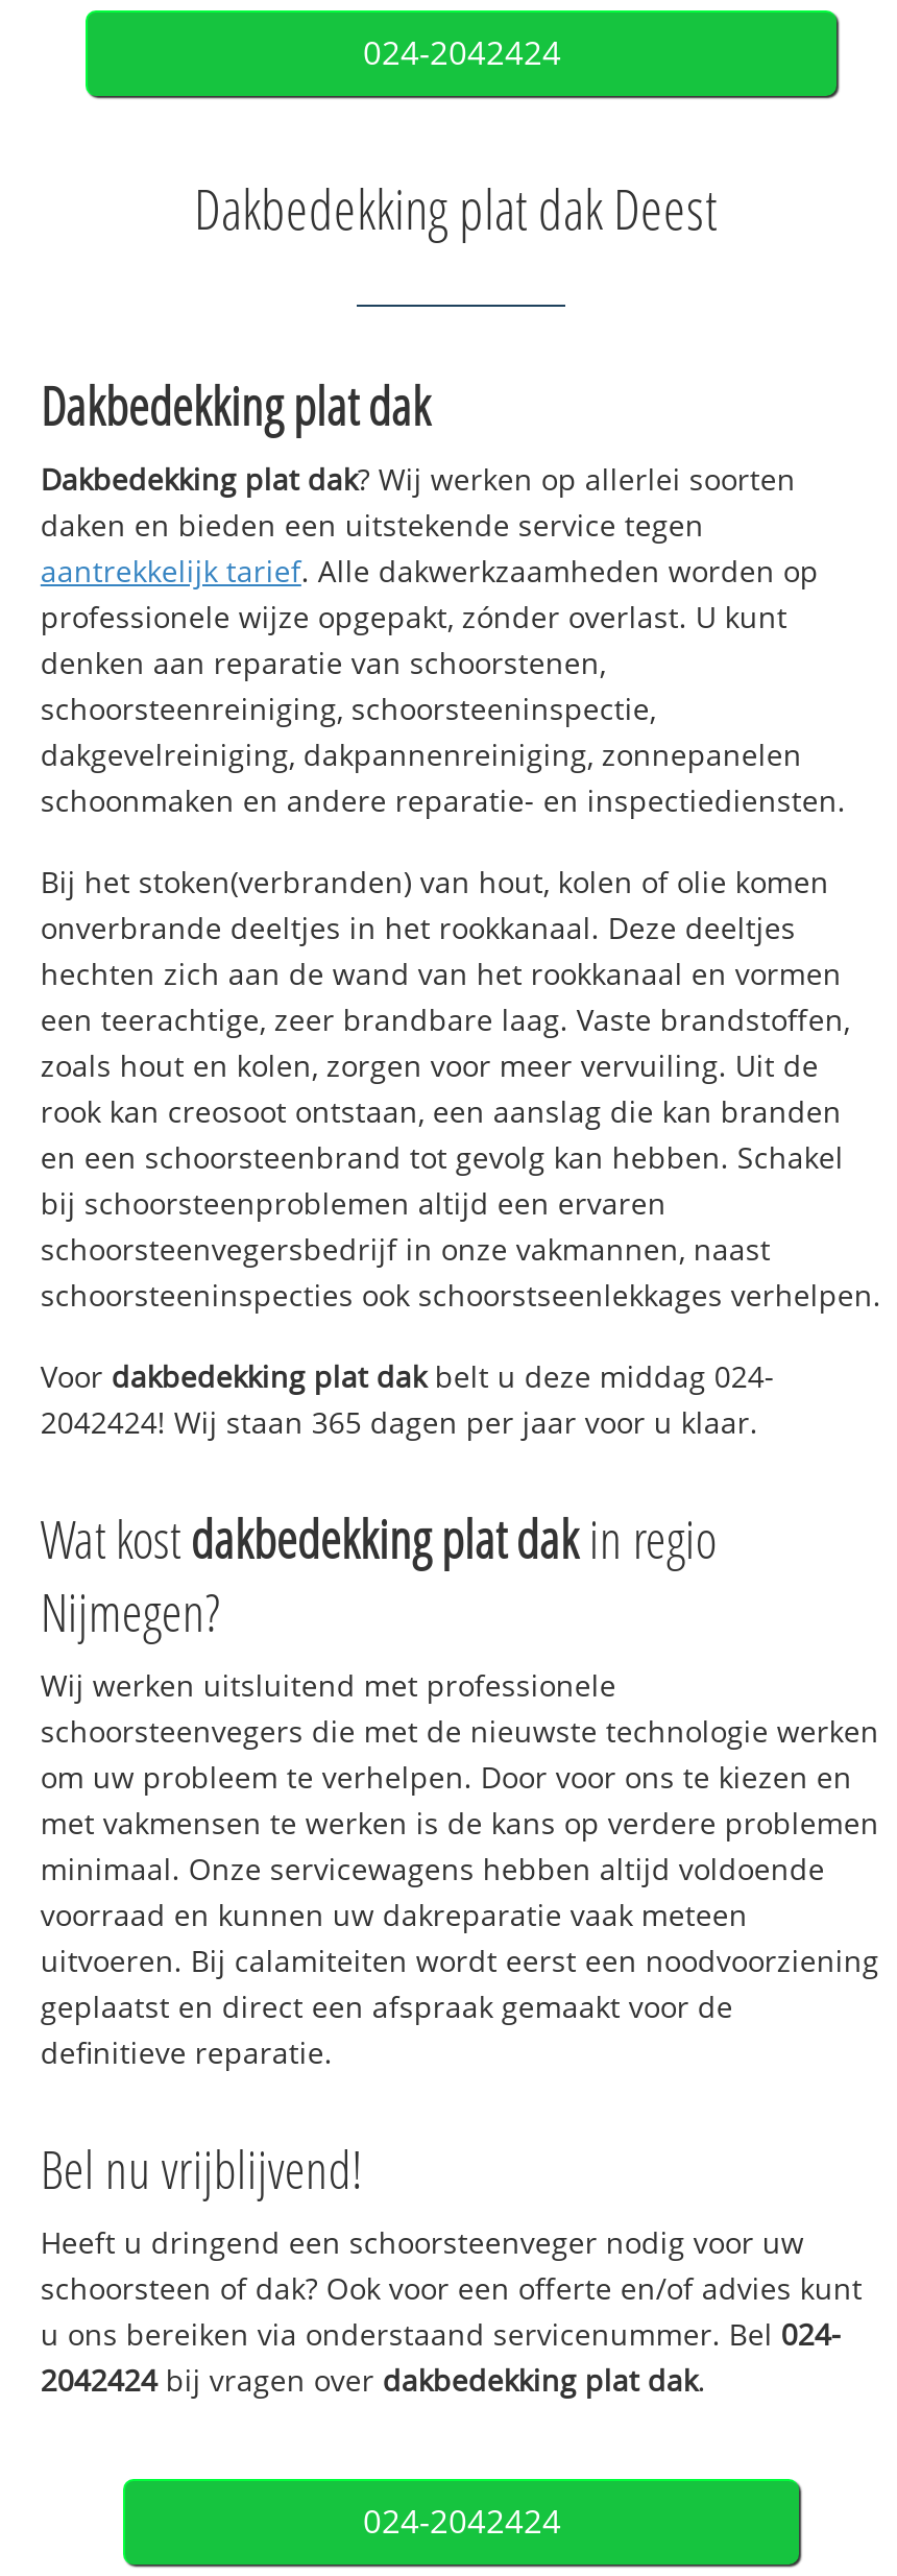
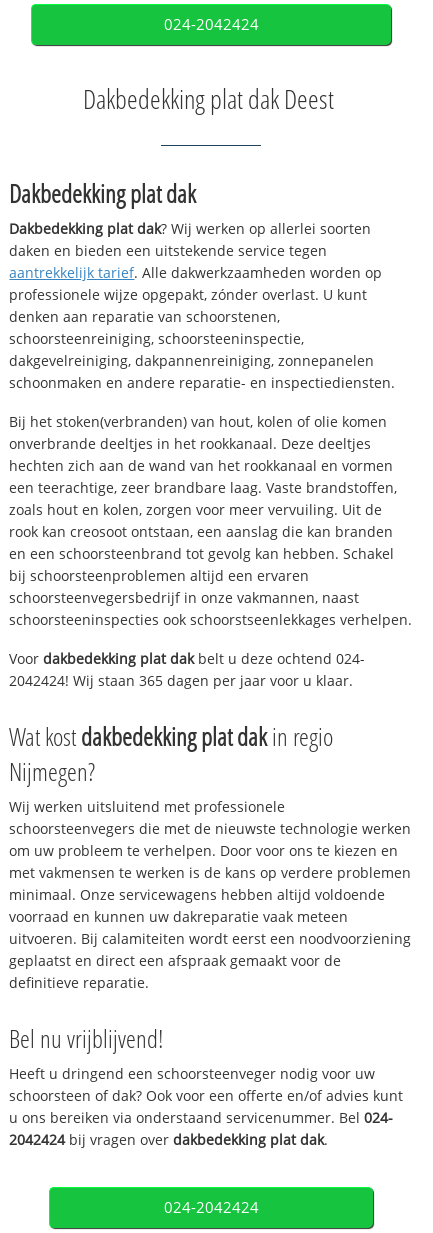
[40,1356,775,1396] Voor dakbedekking plat dak belt u deze middag 024- -> [9,649,365,668] Voor dakbedekking plat dak belt u deze ochtend 024-

